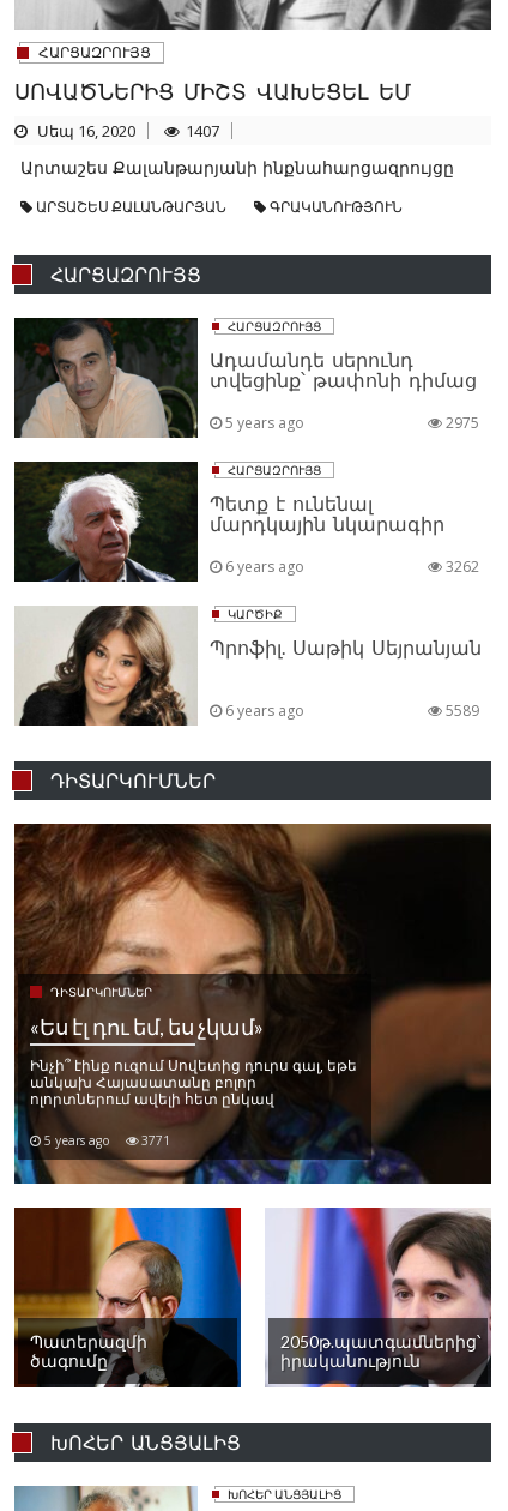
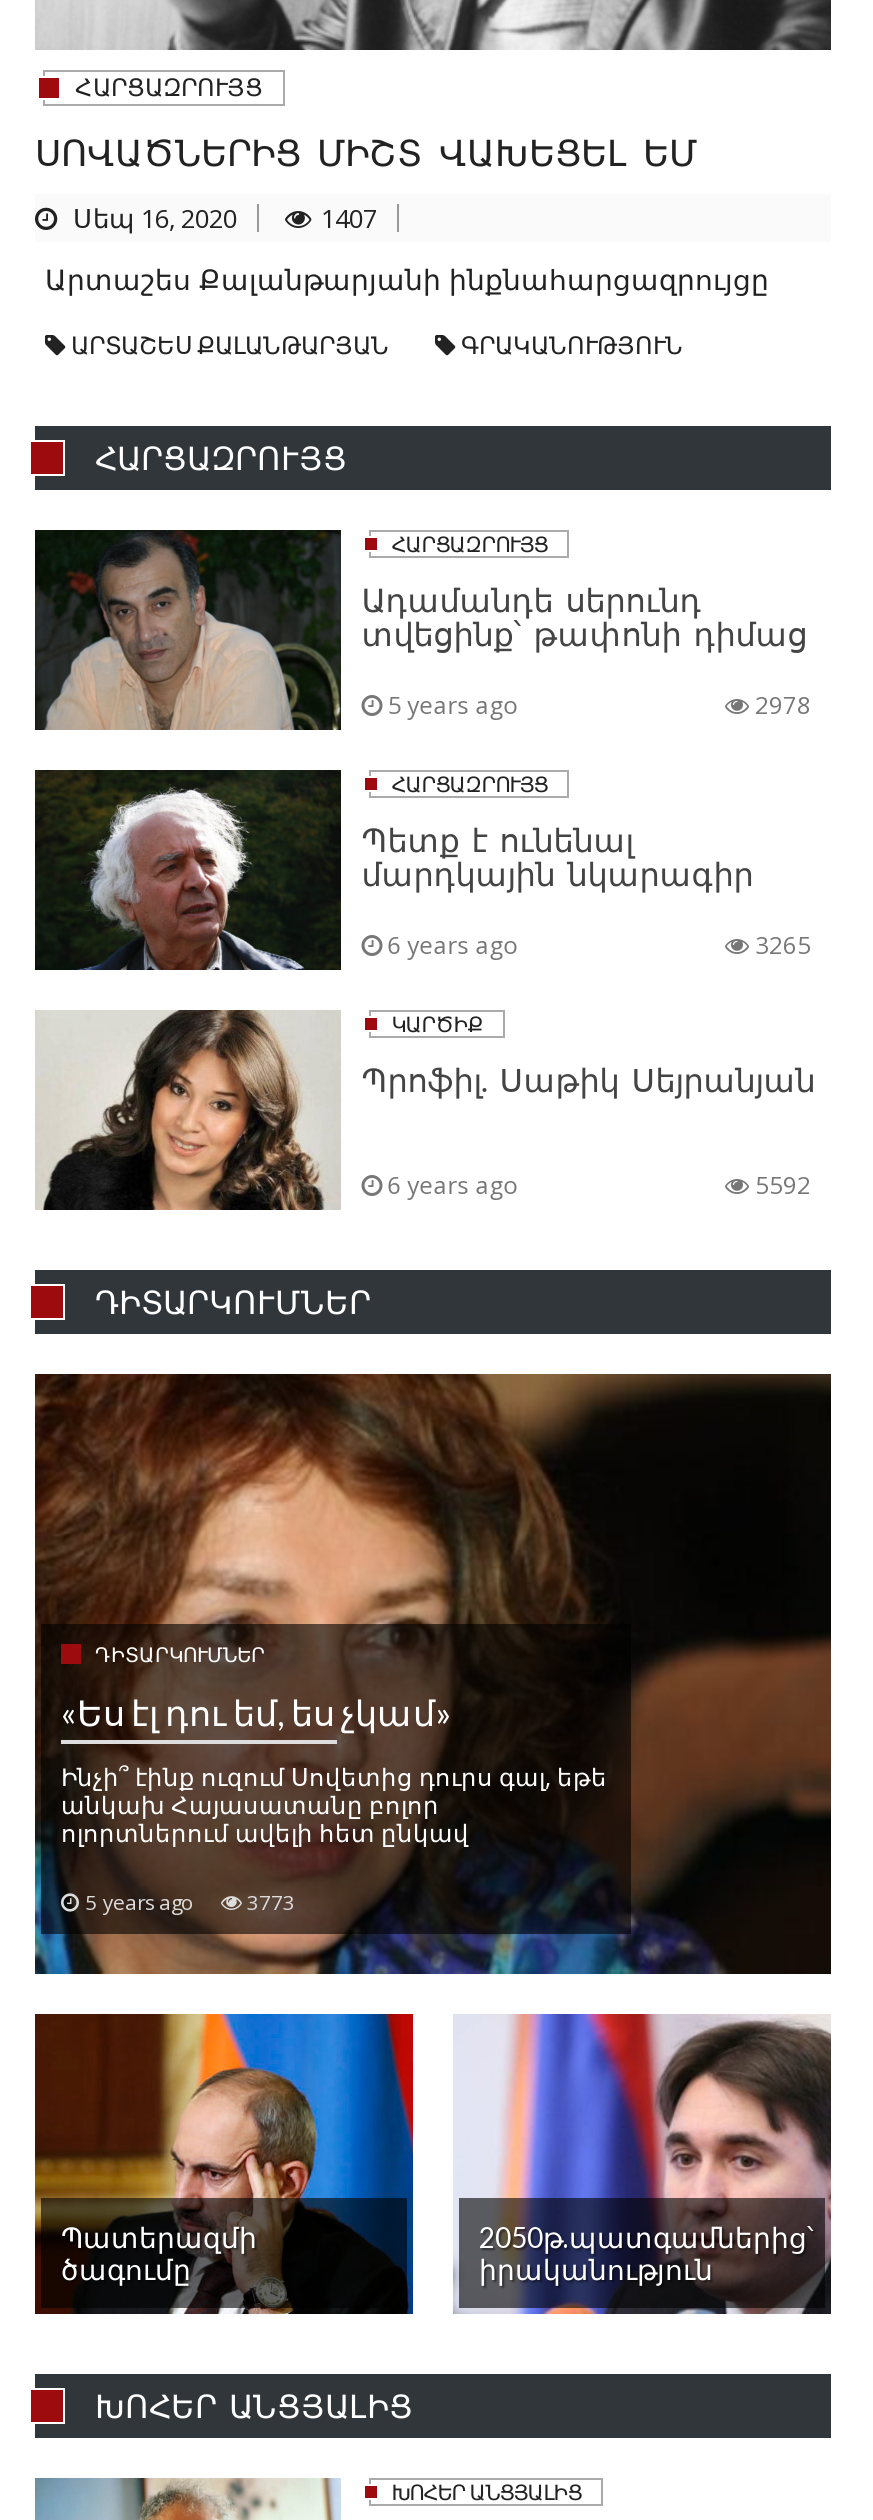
[442,413,479,433] 2975 -> [749,688,811,722] 2978
[442,556,479,577] 3262 -> [749,928,811,962] 3265
[442,700,479,721] 5589 -> [749,1168,811,1202] 5592
[41,1132,170,1149] 5 years ago 3771 -> [79,1888,295,1916] 5 years ago 3773

